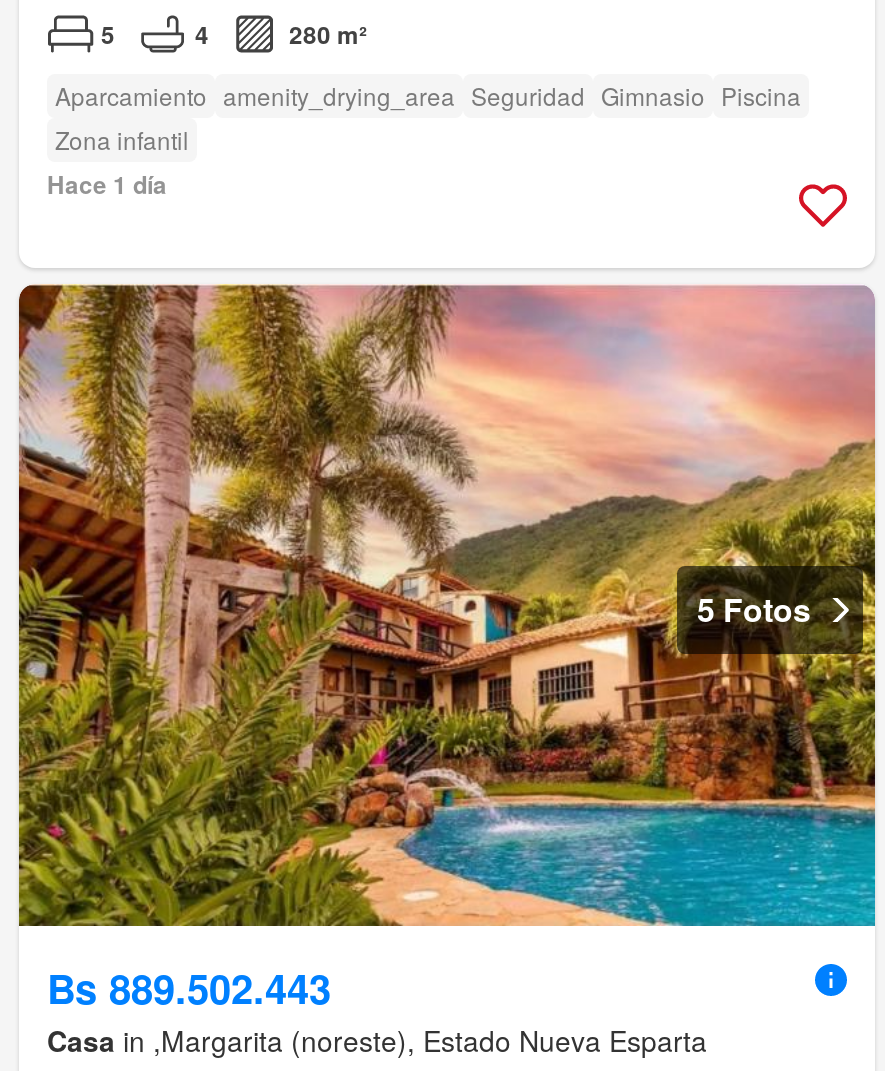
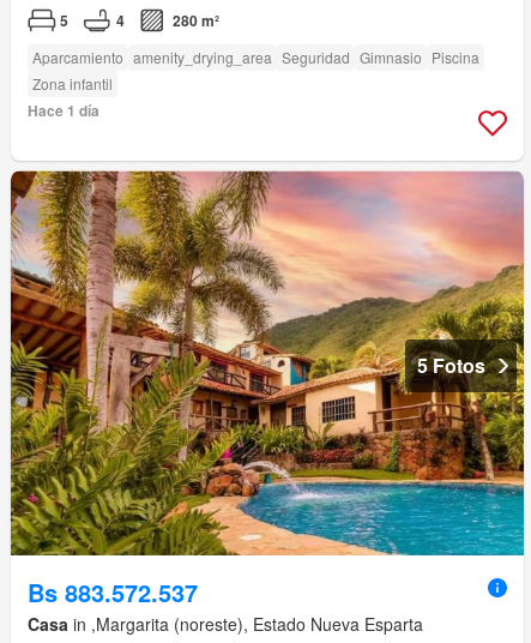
[47,959,331,1017] Bs 889.502.443 -> [28,575,198,610] Bs 883.572.537

